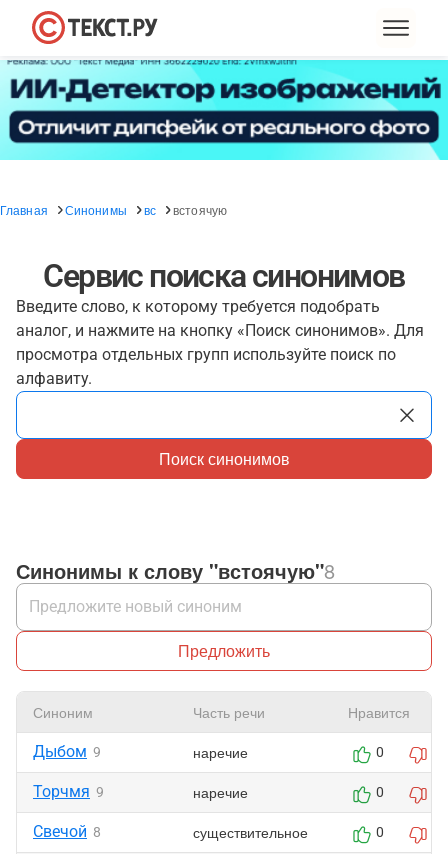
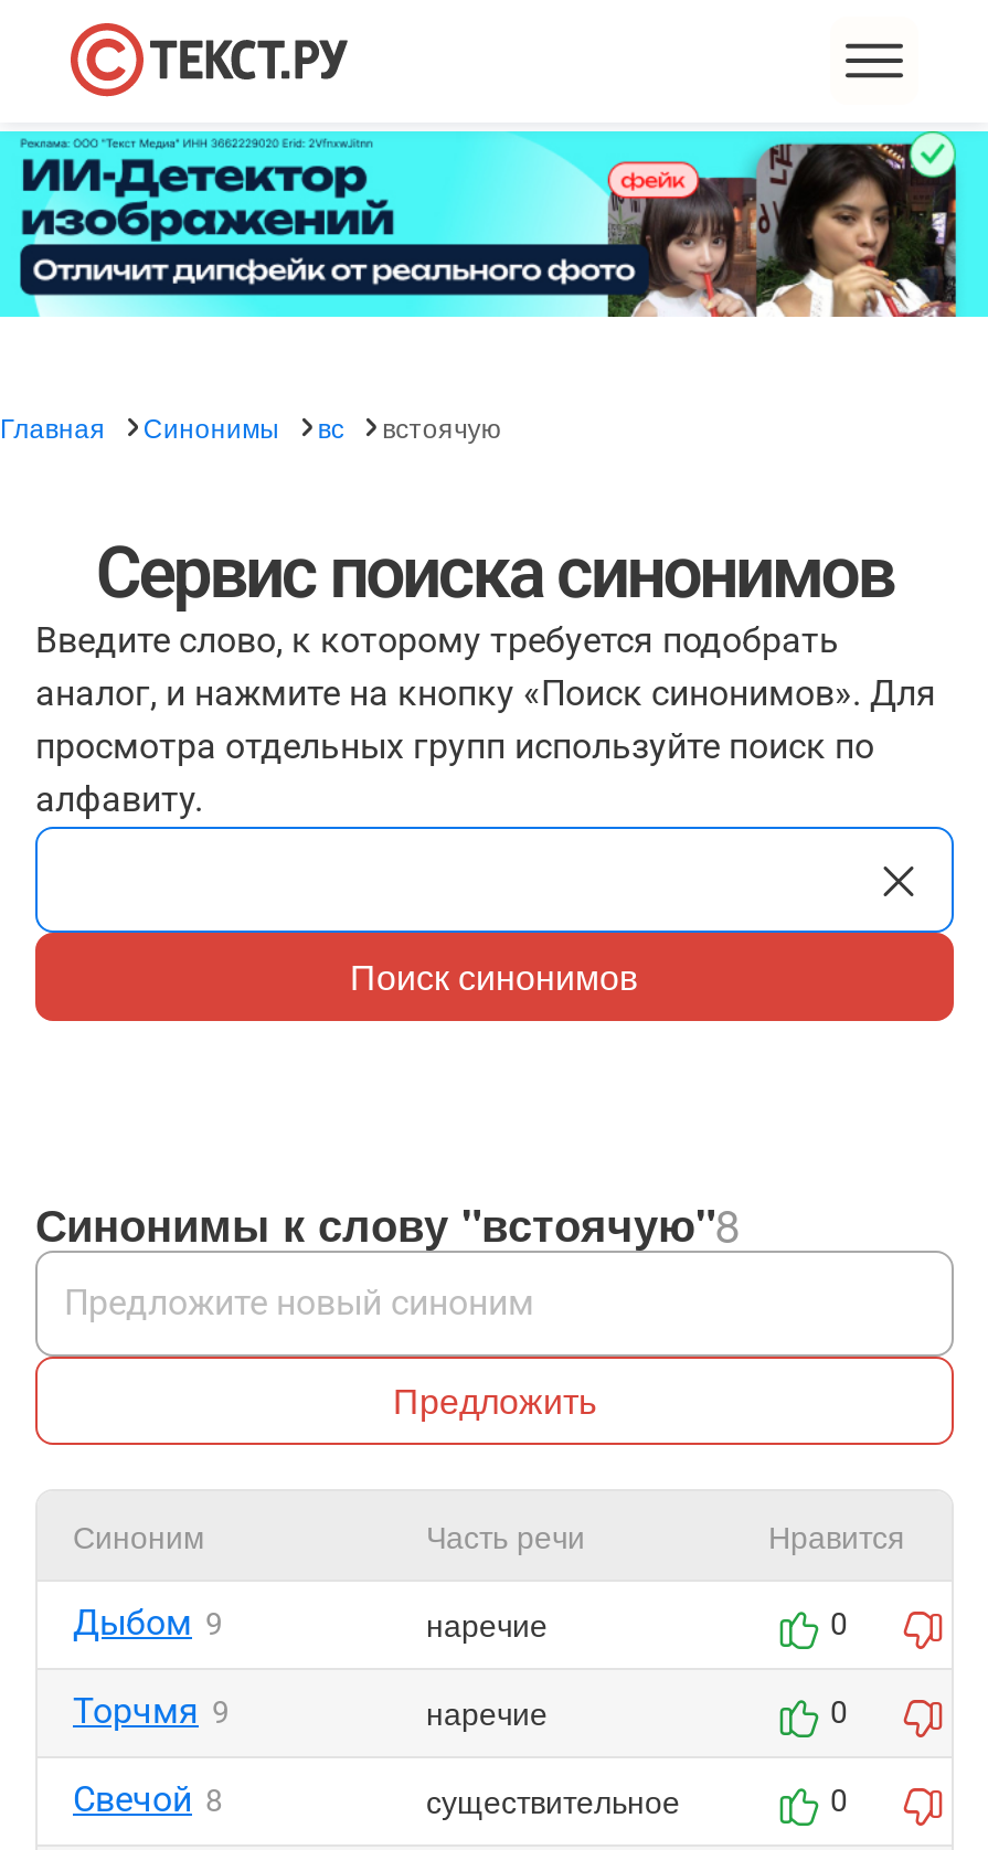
[3,59,442,161] [image] -> [7,129,969,319] [image]

